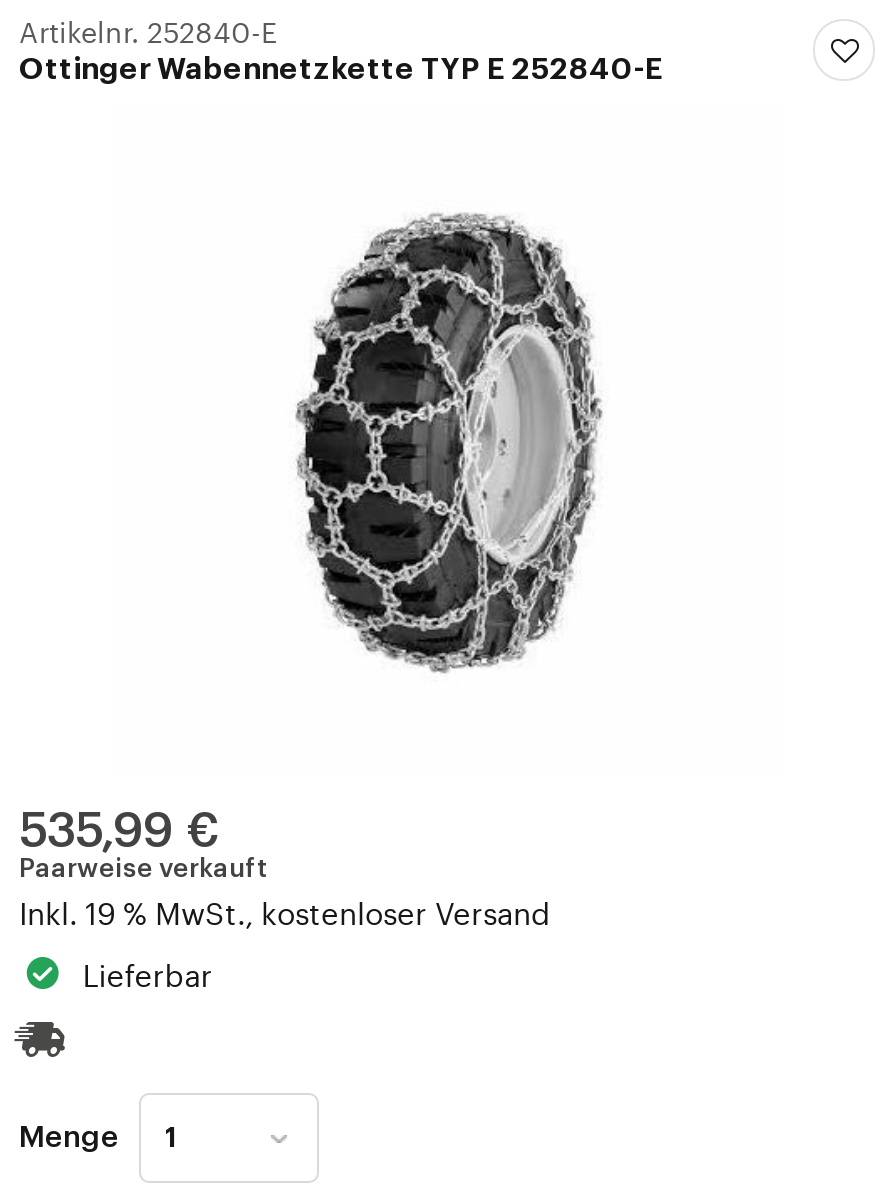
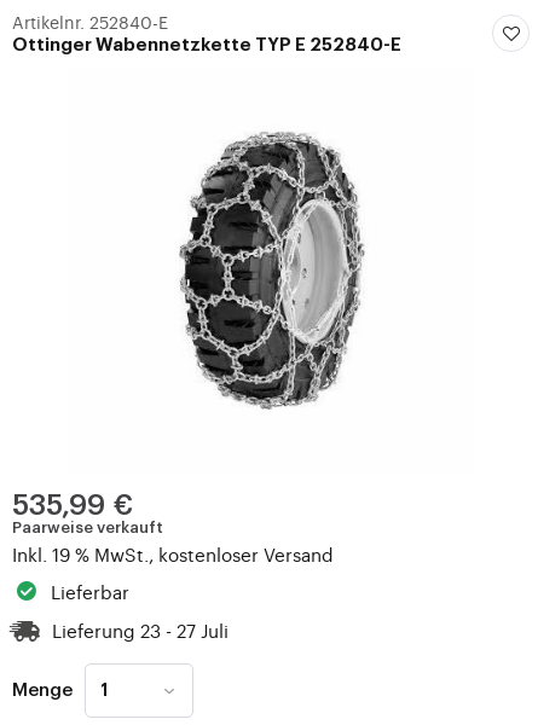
none -> [52,617,229,643] Lieferung 23 - 27 Juli

